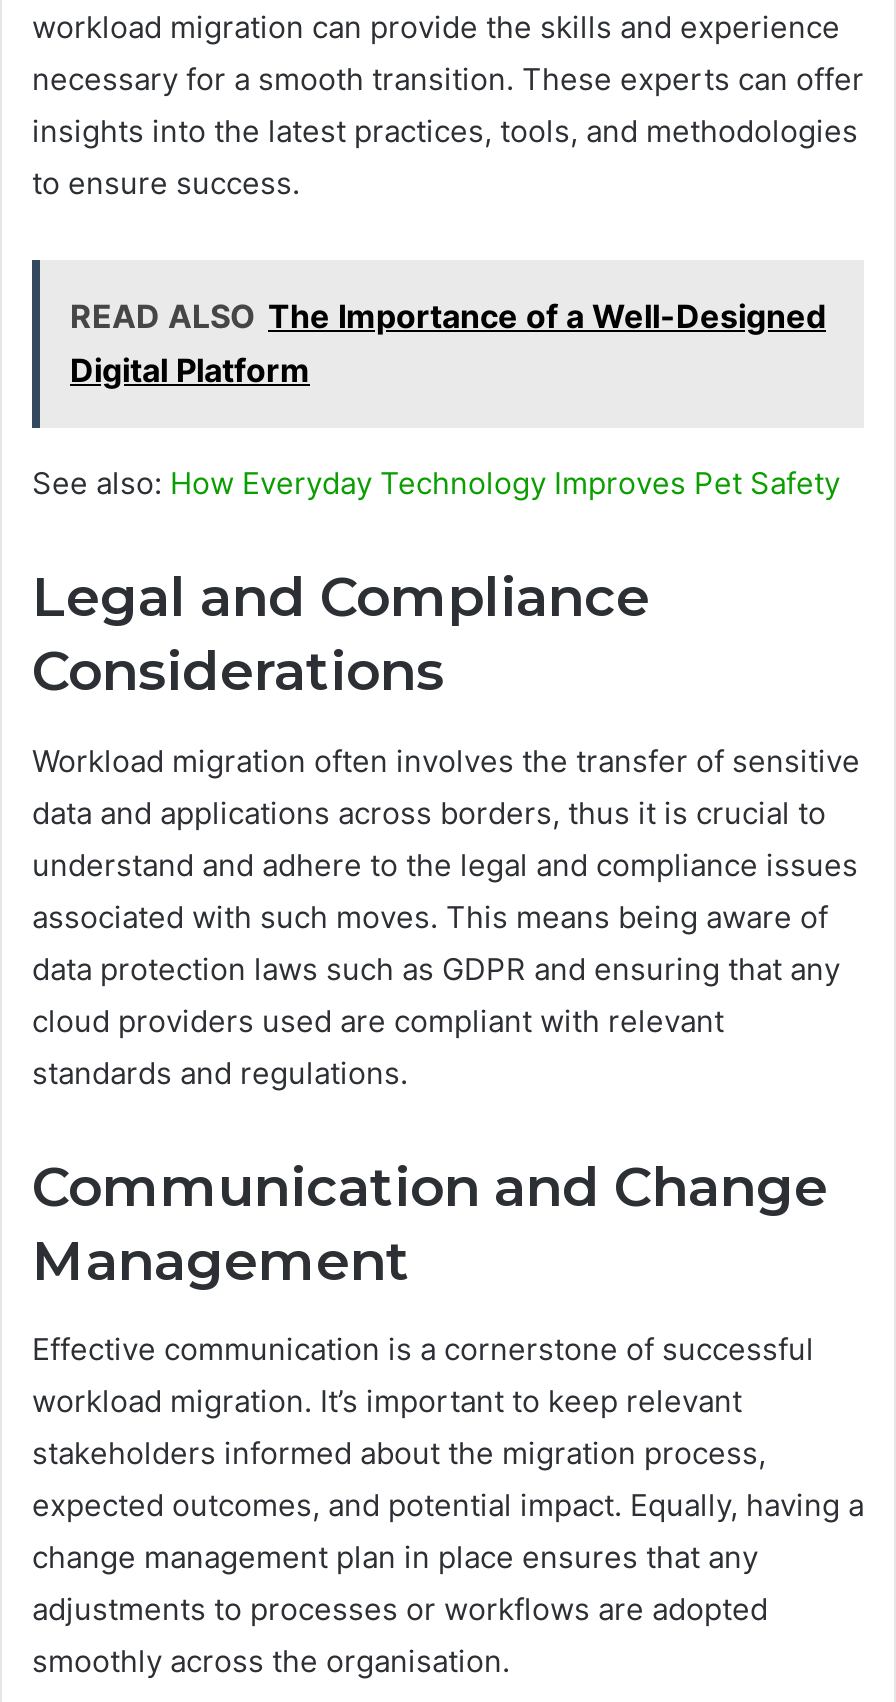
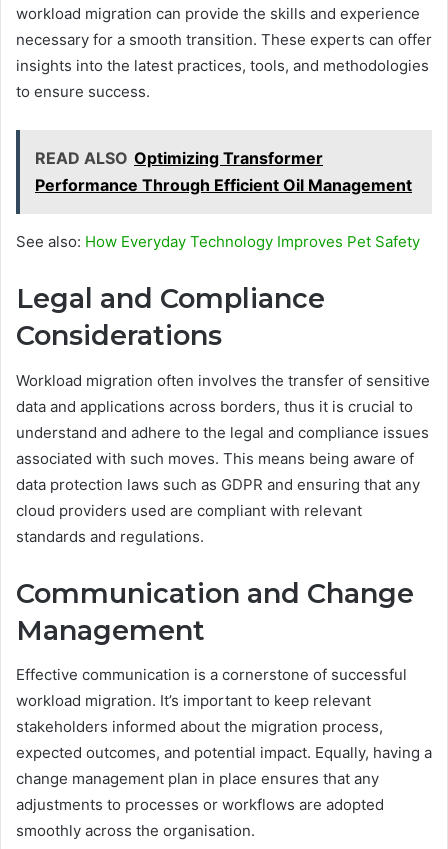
[70,296,826,390] READ ALSO The Importance of a Well-Designed | Digital Platform -> [35,148,412,195] READ ALSO Optimizing Transformer | Performance Through Efficient Oil Management

